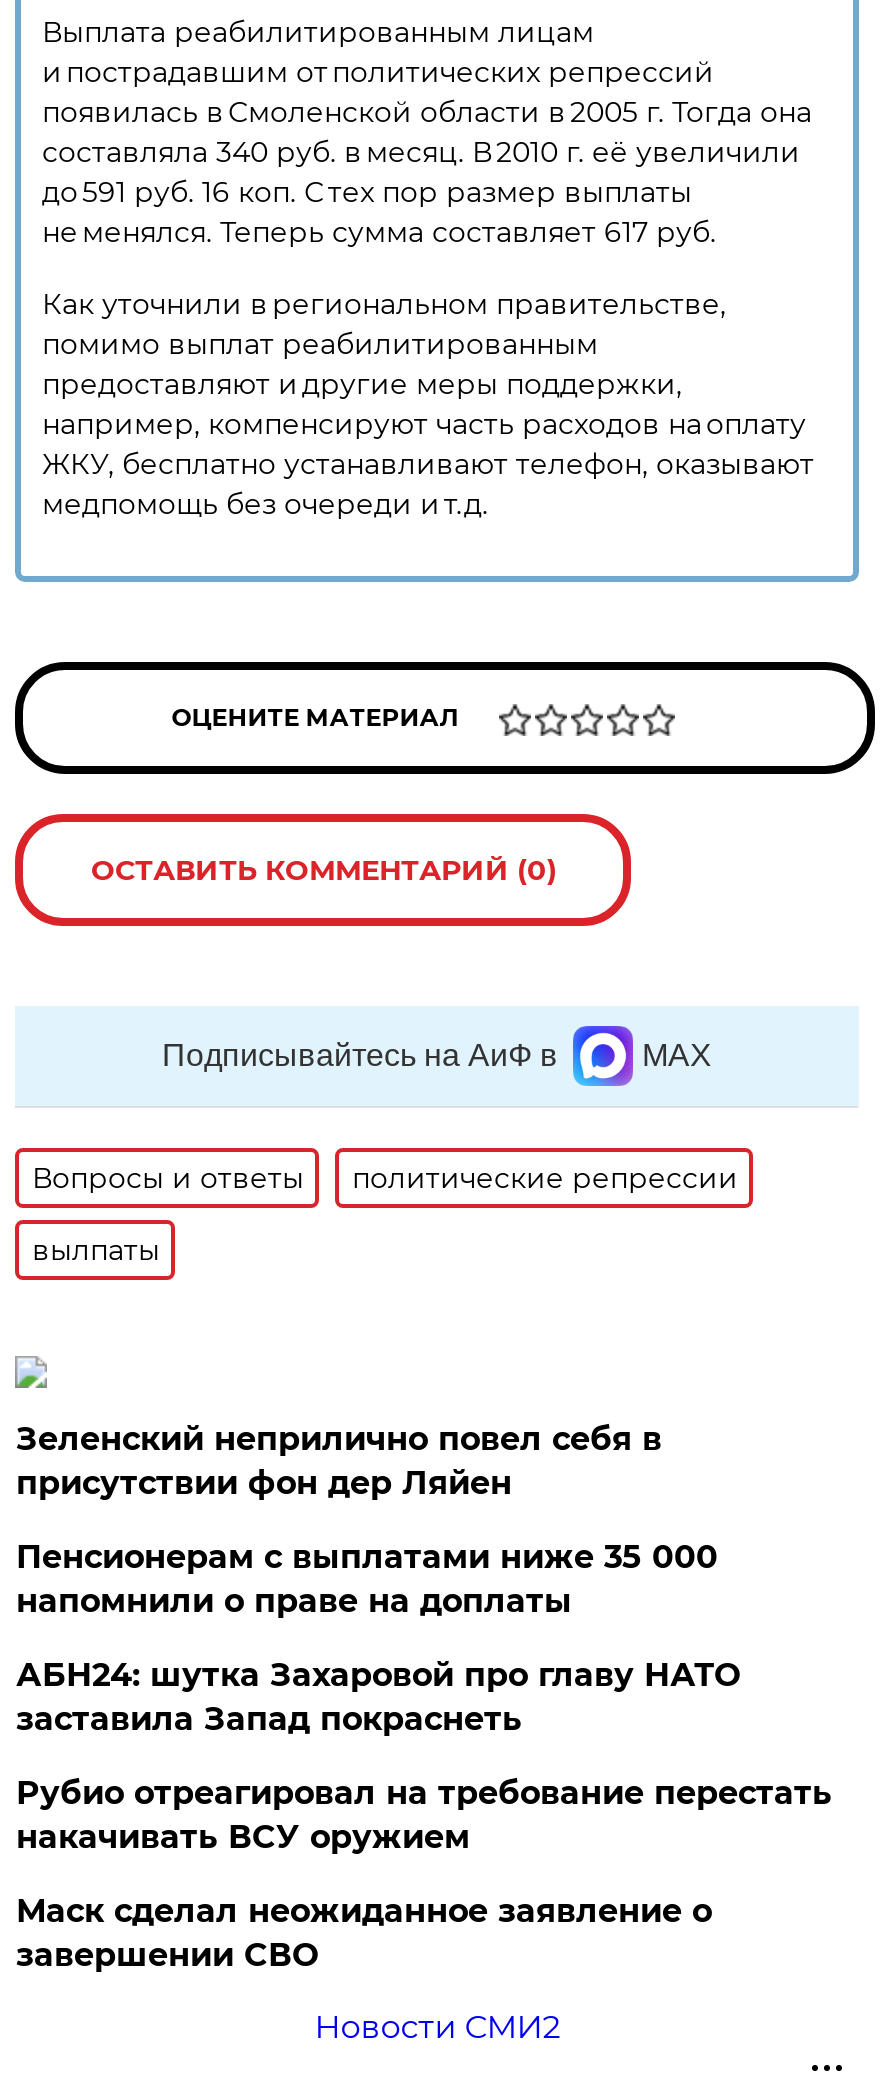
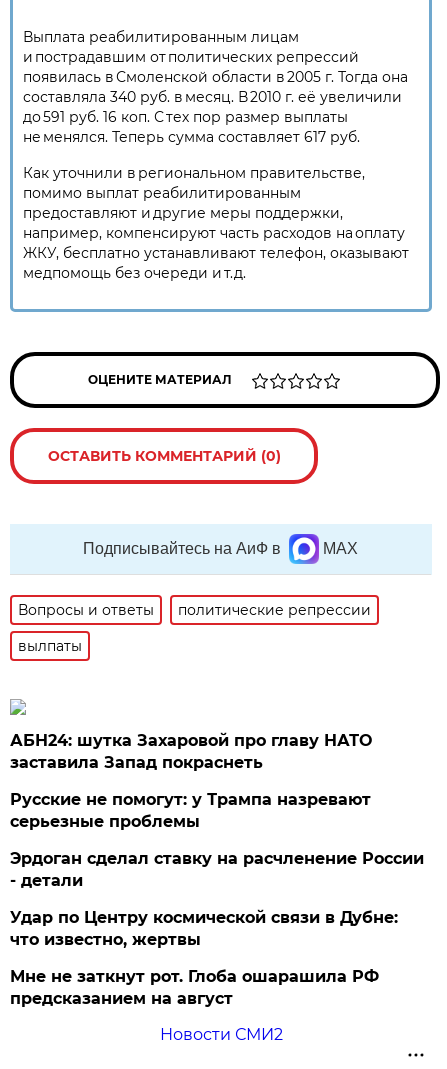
[16,1420,718,1620] Зеленский неприлично повел cебя в | присутствии фон дер Ляйен | Пенсионерам с выплатами ниже 35 000 | напомнили о праве на доплаты -> none
moved [16,1656,740,1738] -> [10,731,372,772]: АБН24: шутка Захаровой про главу НАТО | заставила Запад покраснеть
[16,1774,832,1974] Рубио отреагировал на требование перестать | накачивать ВСУ оружием | Маск сделал неожиданное заявление о | завершении СВО -> [10,790,424,1008] Русские не помогут: у Трампа назревают | серьезные проблемы | Эрдоган сделал ставку на расчленение России | - детали | Удар по Центру космической связи в Дубне: | что известно, жертвы | Мне не заткнут рот. Глоба ошарашила РФ | предсказанием на август

